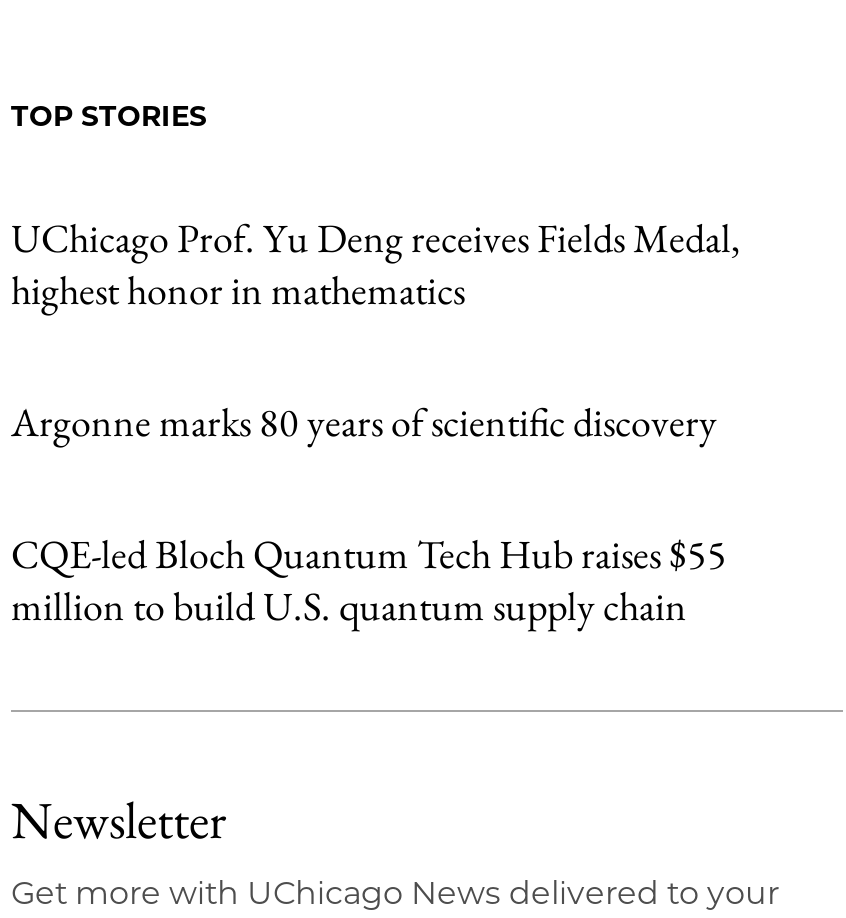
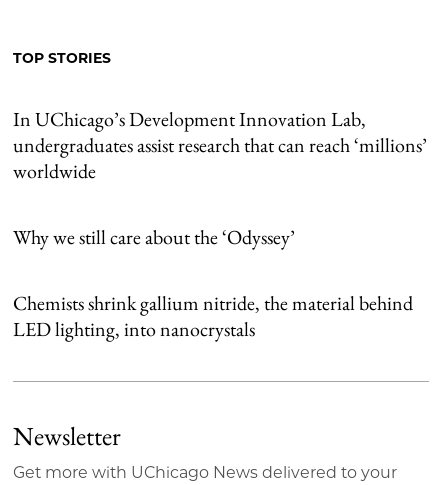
[11,212,741,316] UChicago Prof. Yu Deng receives Fields Medal, | highest honor in mathematics -> [13,106,427,184] In UChicago’s Development Innovation Lab, | undergraduates assist research that can reach ‘millions’ | worldwide
[11,396,717,448] Argonne marks 80 years of scientific discovery -> [13,224,295,250] Why we still care about the ‘Odyssey’
[11,528,727,632] CQE-led Bloch Quantum Tech Hub raises $55 | million to build U.S. quantum supply chain -> [13,290,413,342] Chemists shrink gallium nitride, the material behind | LED lighting, into nanocrystals

